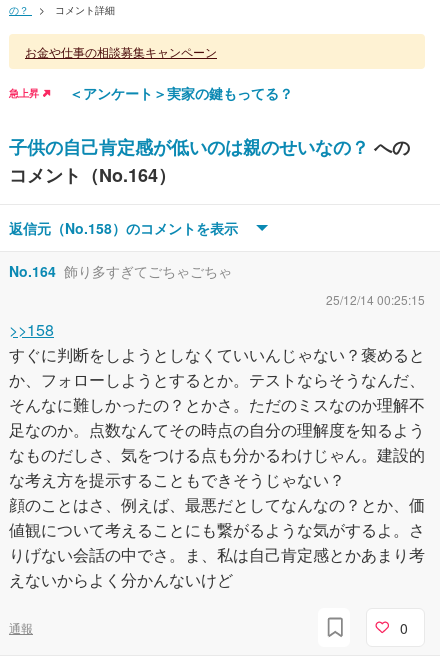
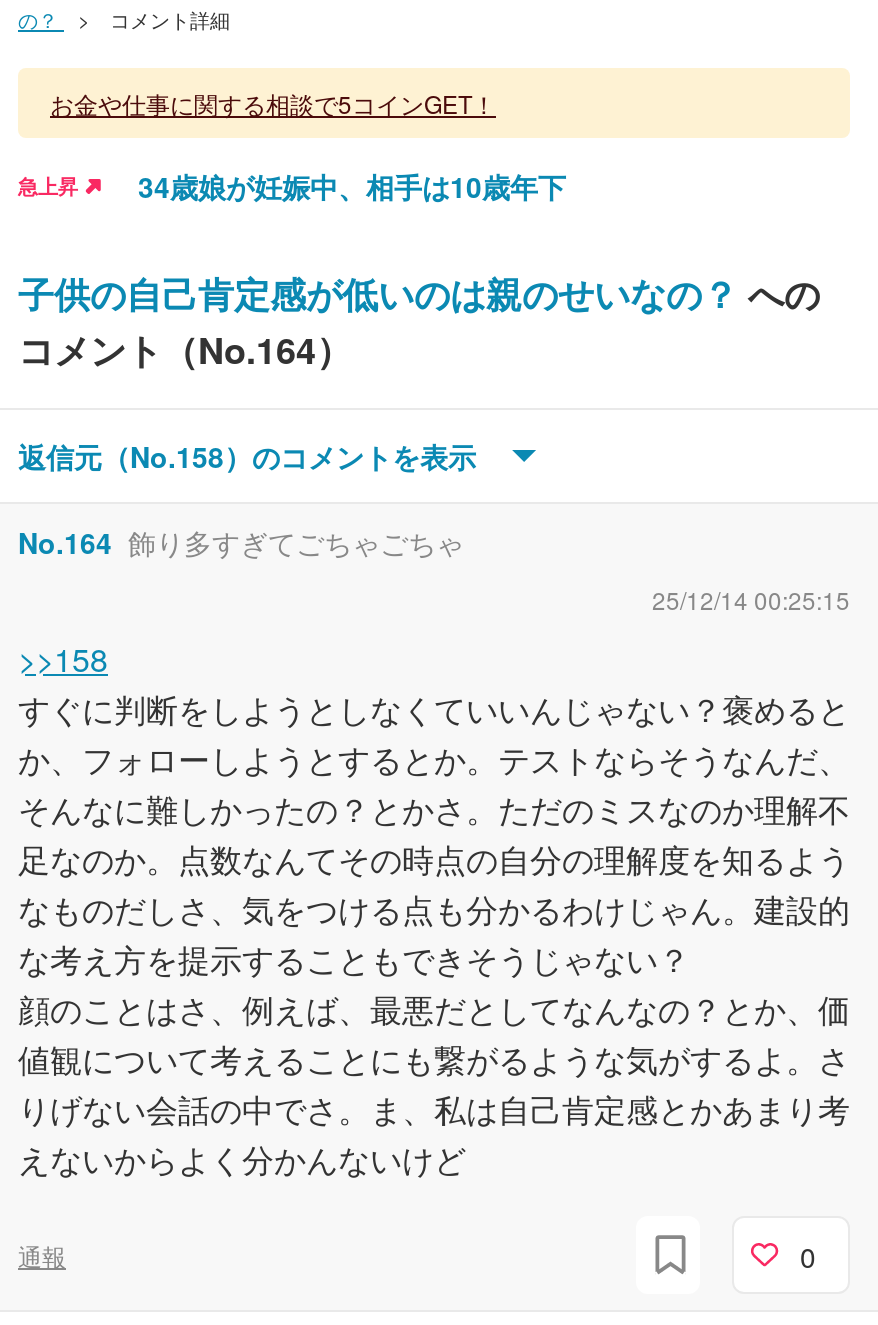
[25,43,217,60] お金や仕事の相談募集キャンペーン -> [50,86,496,120] お金や仕事に関する相談で5コインGET！
[69,83,293,103] ＜アンケート＞実家の鍵もってる？ -> [138,166,566,206] 34歳娘が妊娠中、相手は10歳年下

